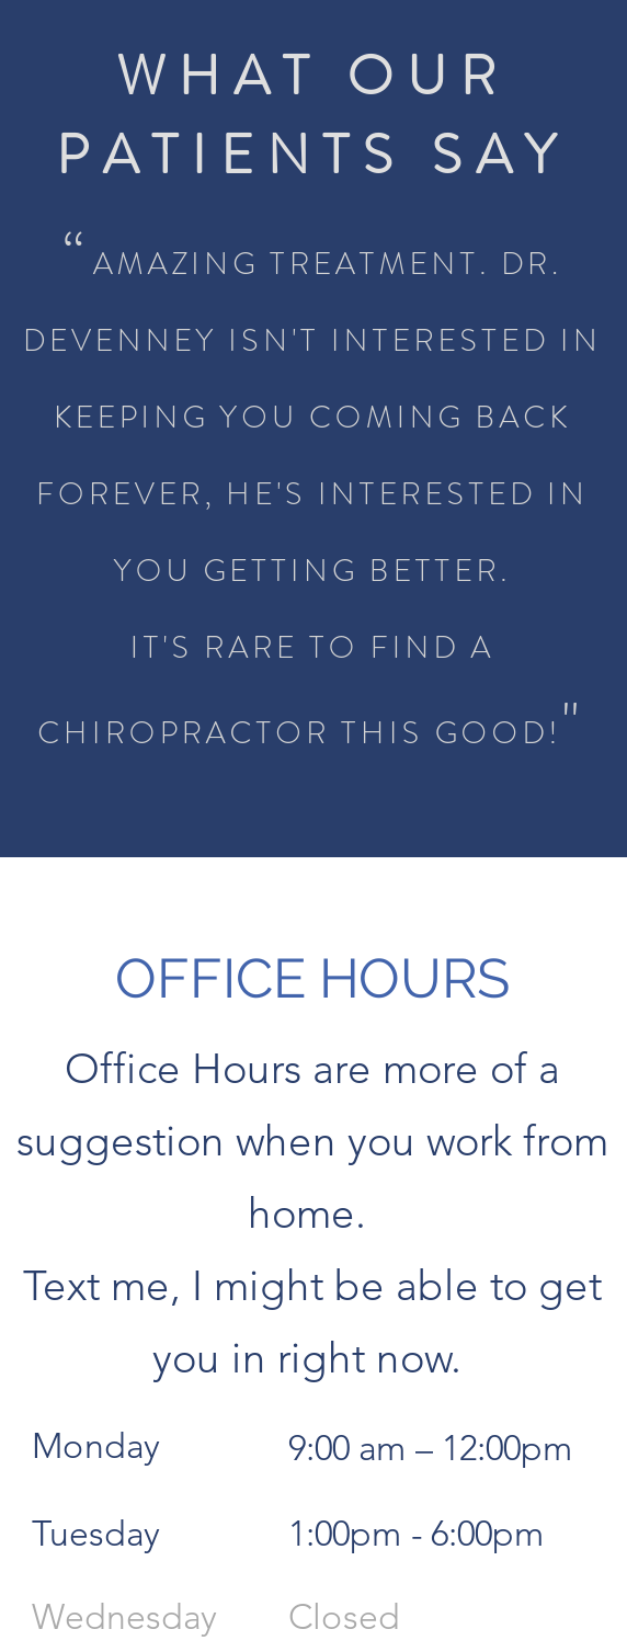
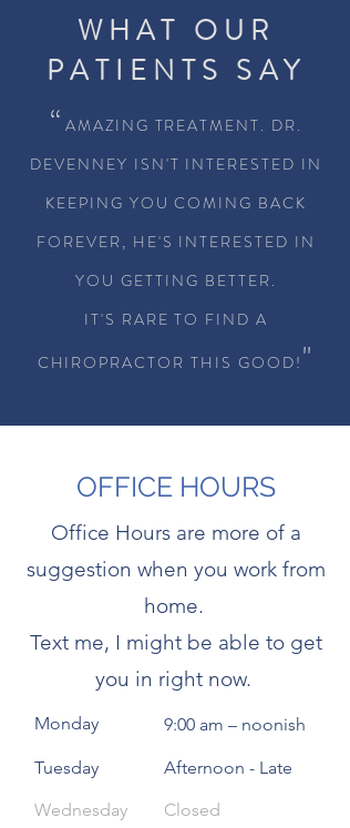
[288,1427,573,1469] 9:00 am – 12:00pm -> [164,714,306,735] 9:00 am – noonish
[288,1513,545,1554] 1:00pm - 6:00pm -> [164,757,292,778] Afternoon - Late

